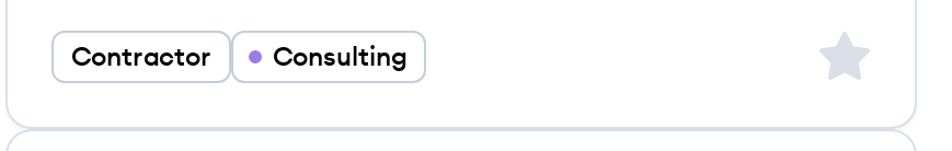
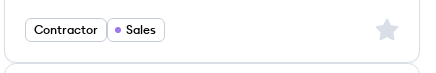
[273,39,406,72] Consulting -> [126,22,156,37] Sales

